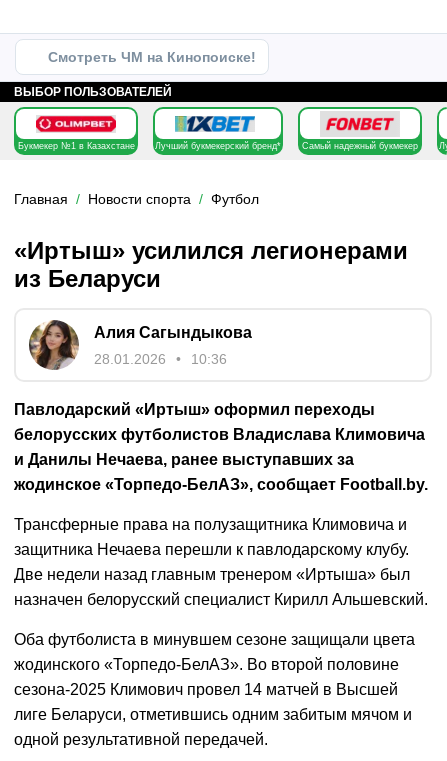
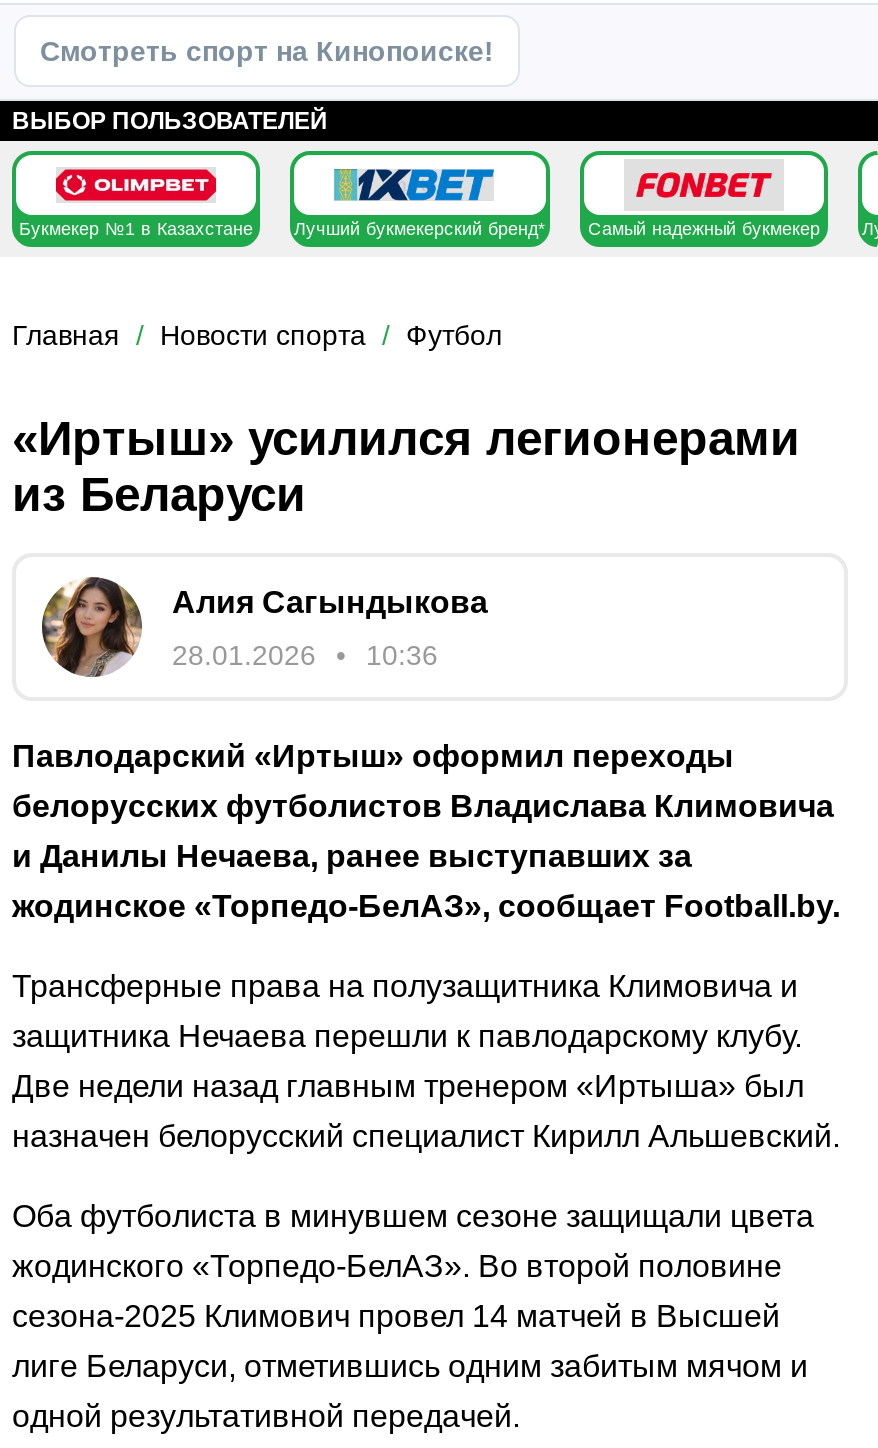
[48,49,256,65] Смотреть ЧМ на Кинопоиске! -> [40,35,494,67] Смотреть спорт на Кинопоиске!

